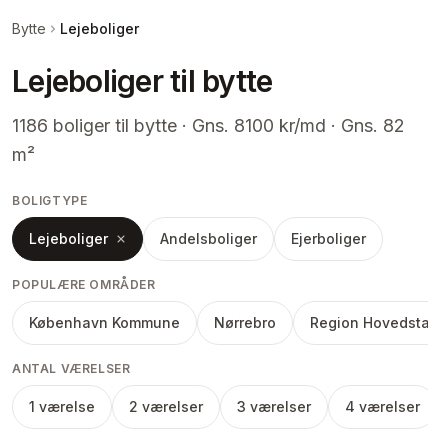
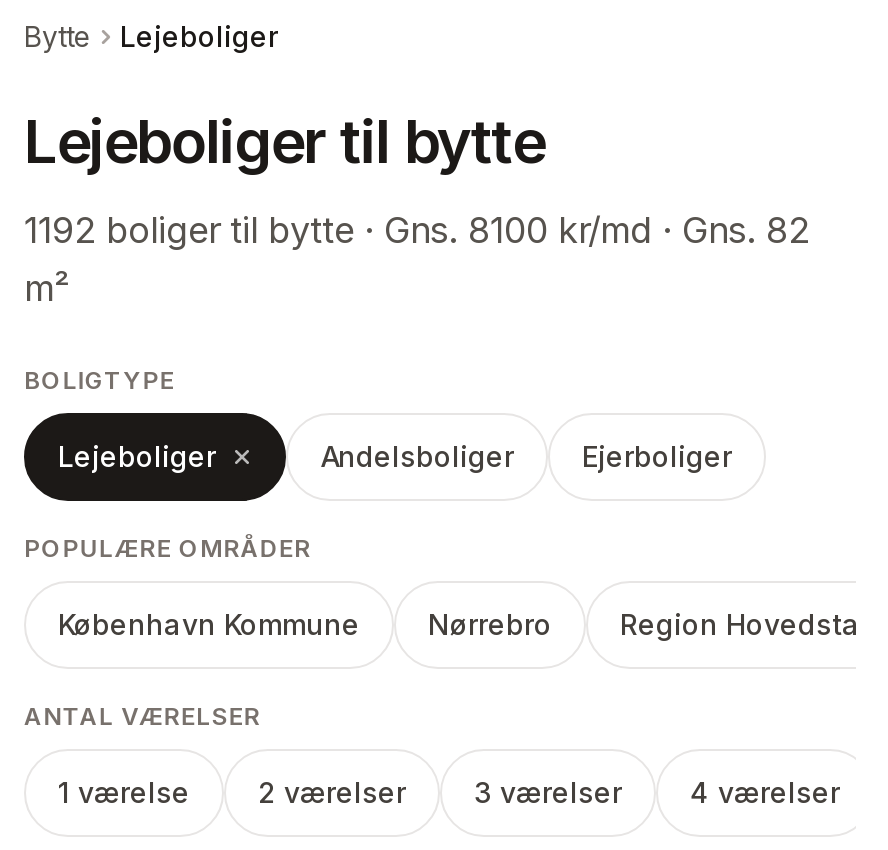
[12,115,405,136] 1186 boliger til bytte · Gns. 8100 kr/md · Gns. 82 -> [24,209,810,251] 1192 boliger til bytte · Gns. 8100 kr/md · Gns. 82

